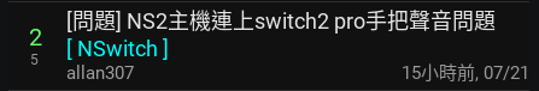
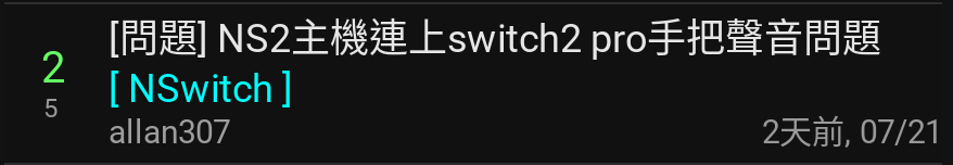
[402,62,529,84] 15小時前, 07/21 -> [762,113,942,152] 2天前, 07/21

